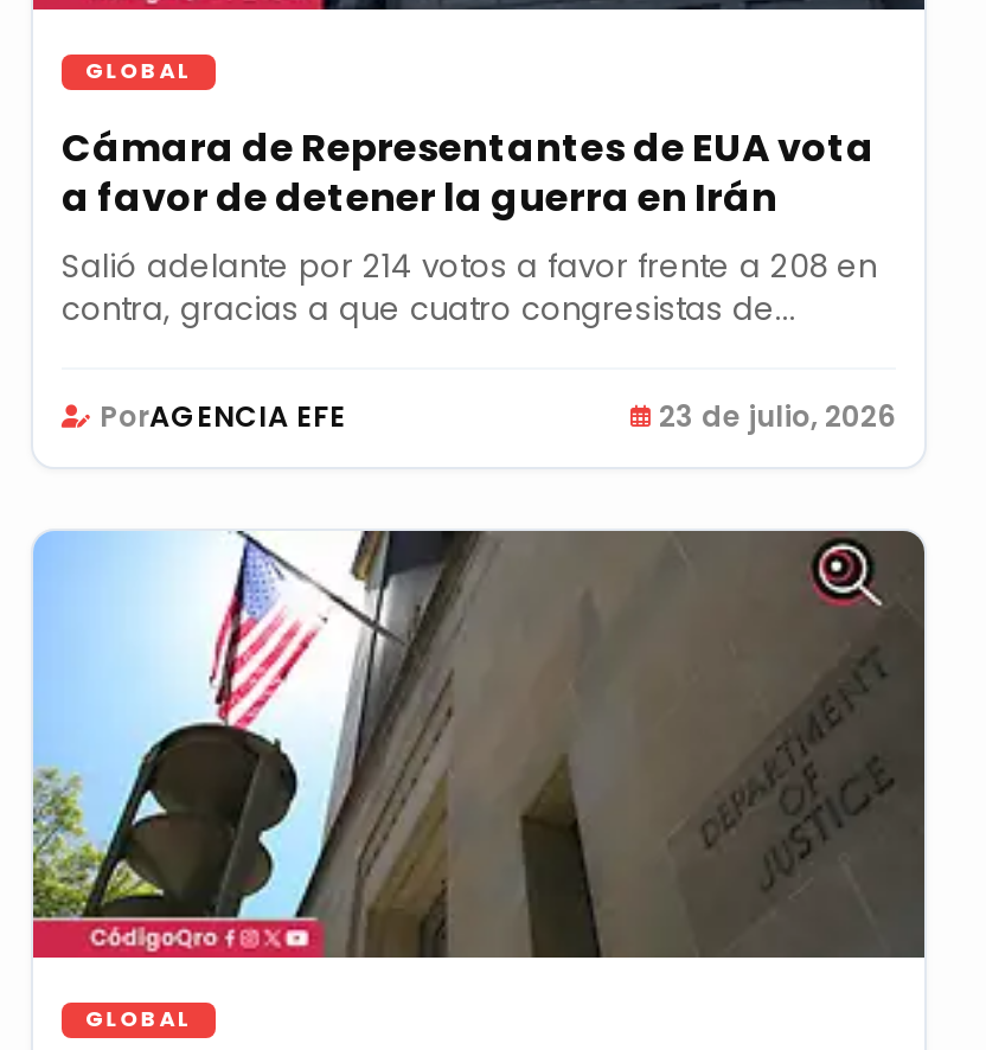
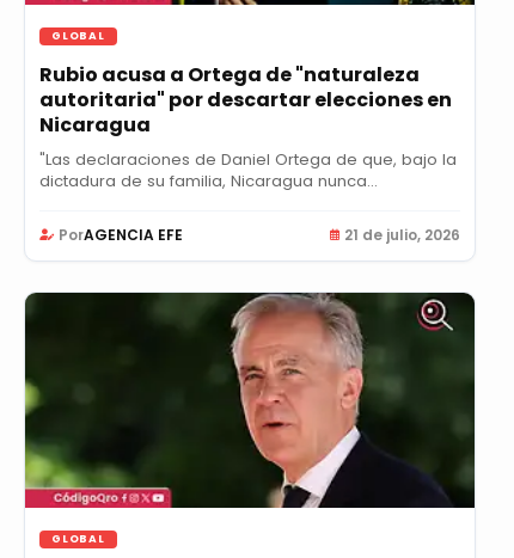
[62,121,877,332] Cámara de Representantes de EUA vota | a favor de detener la guerra en Irán | Salió adelante por 214 votos a favor frente a 208 en | contra, gracias a que cuatro congresistas de... -> [39,61,457,193] Rubio acusa a Ortega de "naturaleza | autoritaria" por descartar elecciones en | Nicaragua | "Las declaraciones de Daniel Ortega de que, bajo la | dictadura de su familia, Nicaragua nunca...
[659,396,896,437] 23 de julio, 2026 -> [344,225,460,245] 21 de julio, 2026
[31,529,924,960] [image] -> [24,292,473,508] [image]

